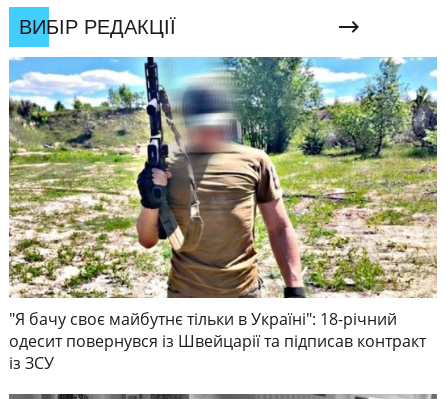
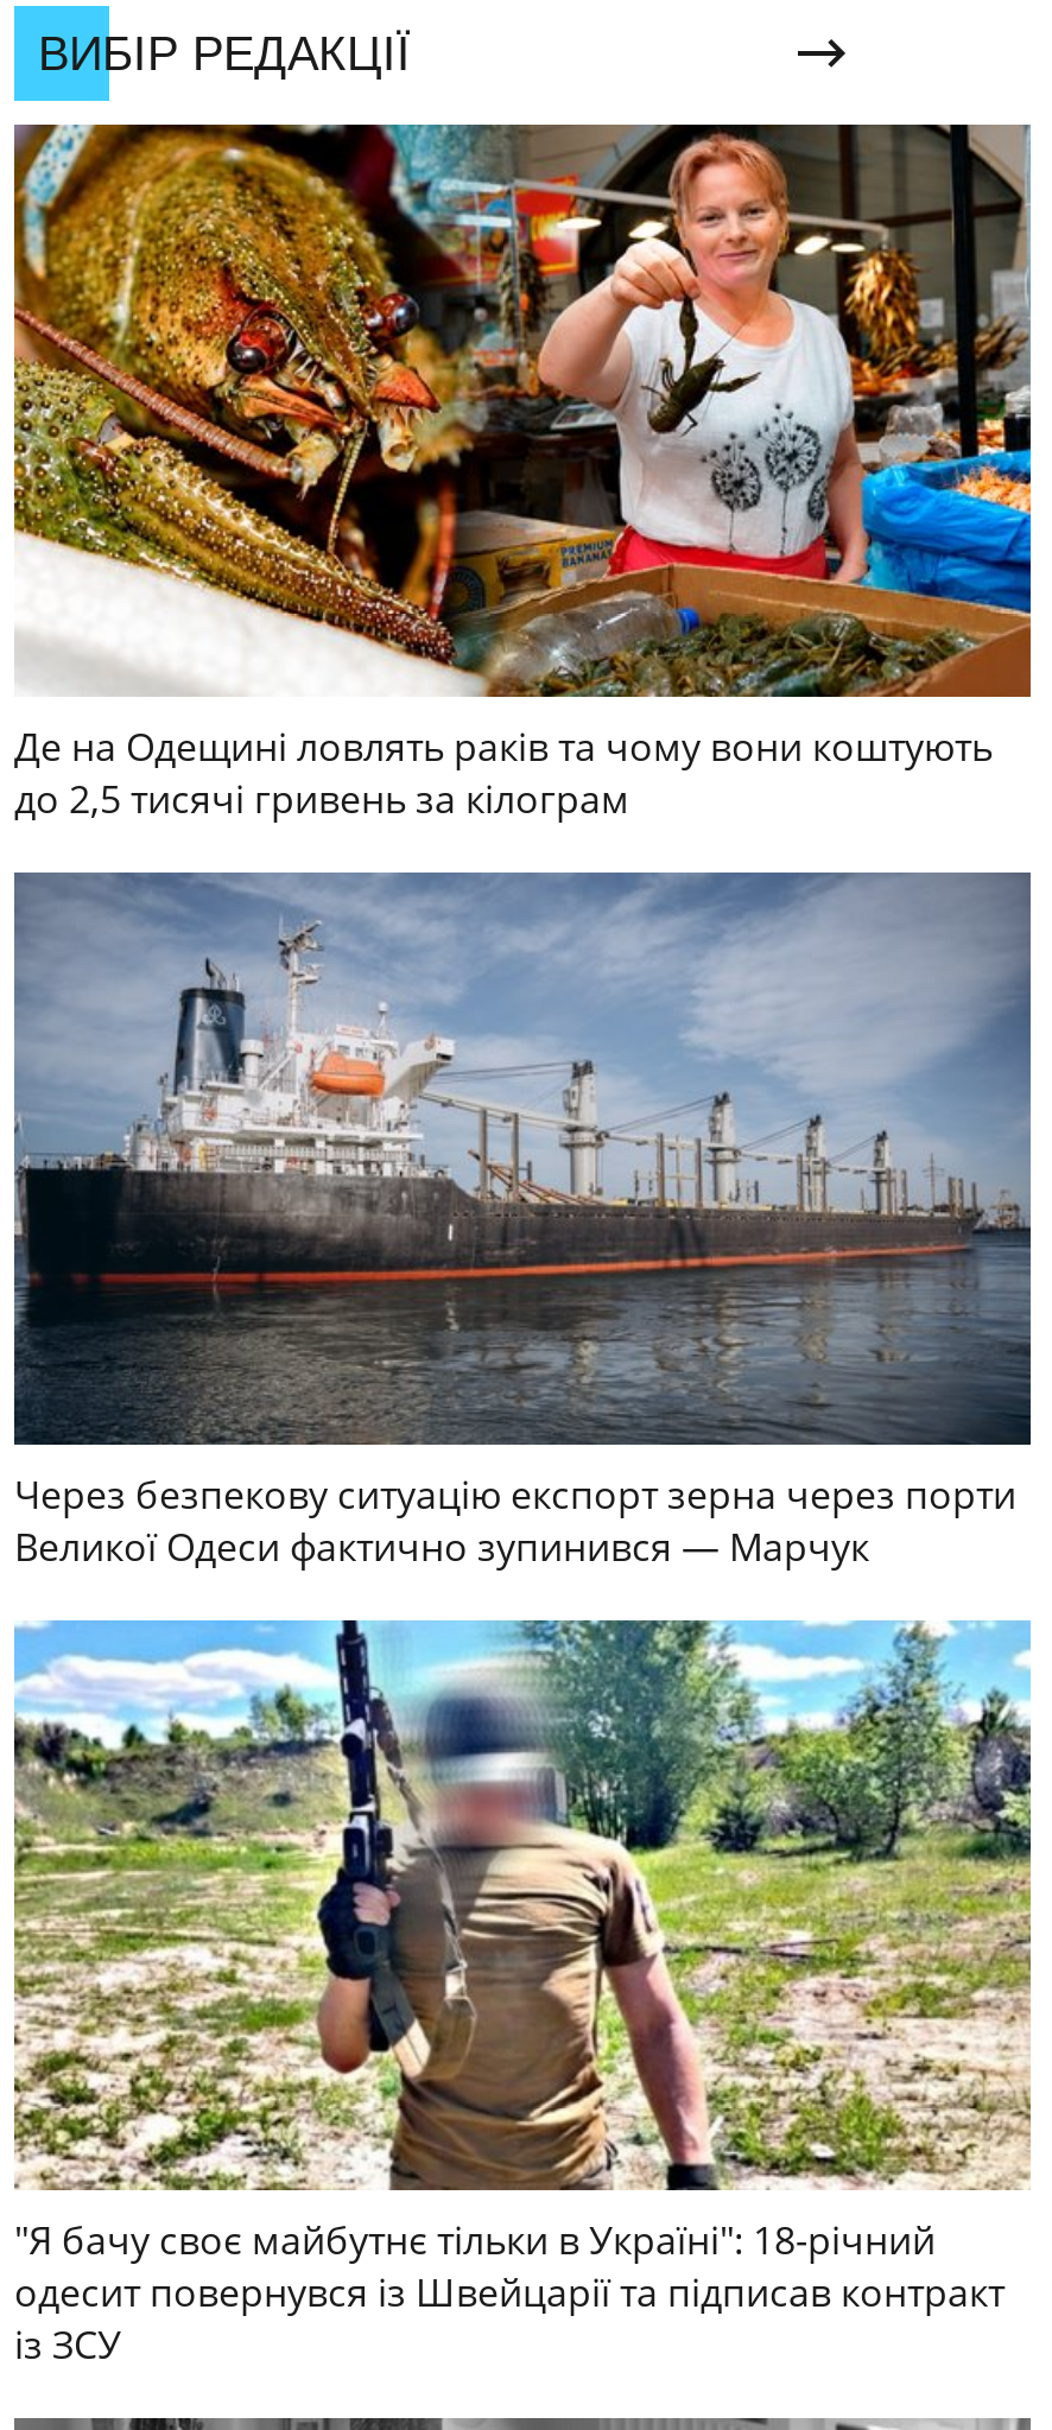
none -> [12,122,1033,825] [image] | Де на Одещині ловлять раків та чому вони коштують | до 2,5 тисячі гривень за кілограм
none -> [12,870,1033,1572] [image] | Через безпекову ситуацію експорт зерна через порти | Великої Одеси фактично зупинився — Марчук

